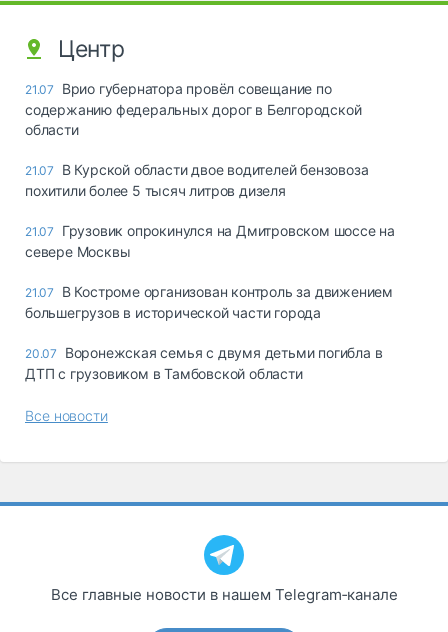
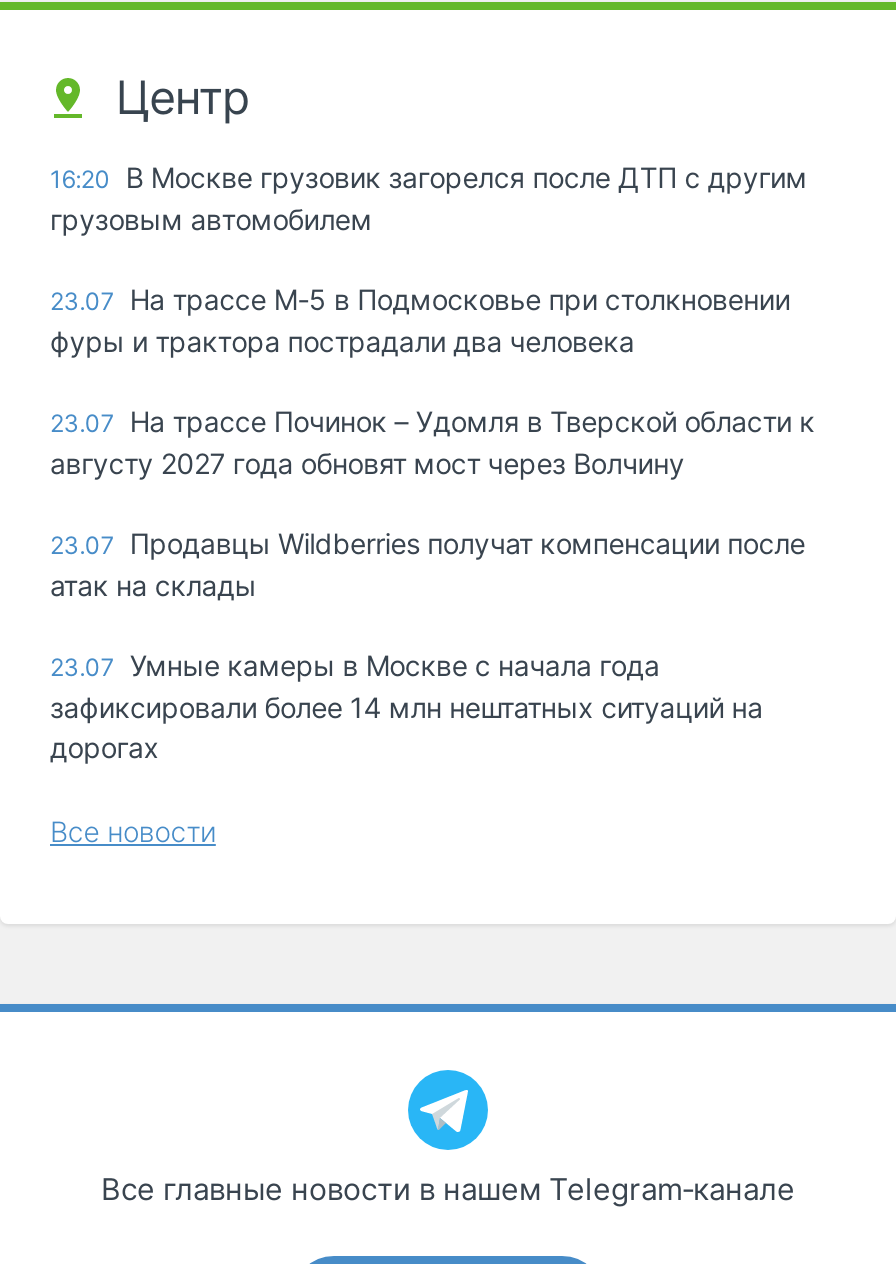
[25,80,361,138] 21.07 Врио губернатора провёл совещание по | содержанию федеральных дорог в Белгородской | области -> [50,160,807,236] 16:20 В Москве грузовик загорелся после ДТП с другим | грузовым автомобилем
[25,161,368,199] 21.07 В Курской области двое водителей бензовоза | похитили более 5 тысяч литров дизеля -> [50,282,790,358] 23.07 На трассе М-5 в Подмосковье при столкновении | фуры и трактора пострадали два человека
[25,222,395,260] 21.07 Грузовик опрокинулся на Дмитровском шоссе на | севере Москвы -> [50,404,815,480] 23.07 На трассе Починок – Удомля в Тверской области к | августу 2027 года обновят мост через Волчину
[25,283,393,321] 21.07 В Костроме организован контроль за движением | большегрузов в исторической части города -> [50,526,805,602] 23.07 Продавцы Wildberries получат компенсации после | атак на склады
[25,344,382,382] 20.07 Воронежская семья с двумя детьми погибла в | ДТП с грузовиком в Тамбовской области -> [50,648,763,764] 23.07 Умные камеры в Москве с начала года | зафиксировали более 14 млн нештатных ситуаций на | дорогах

